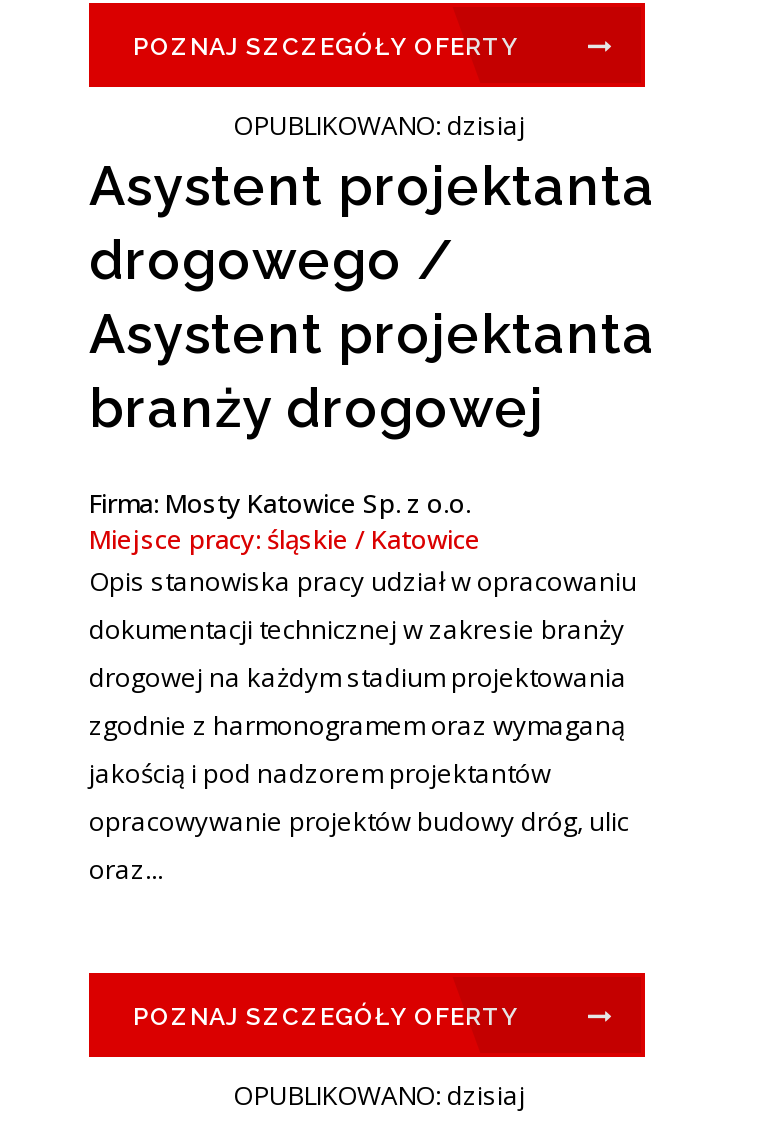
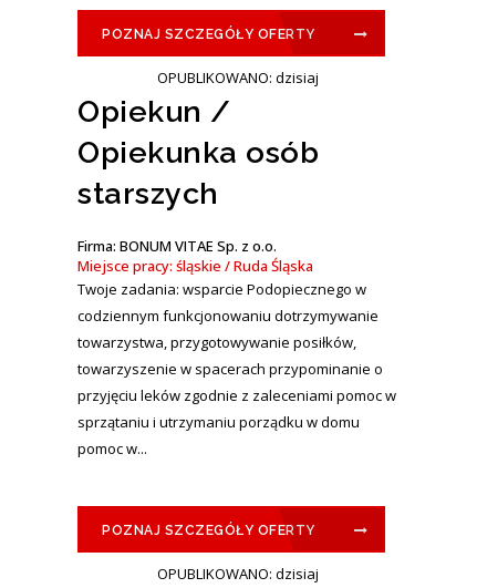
[89,155,655,439] Asystent projektanta | drogowego / | Asystent projektanta | branży drogowej -> [77,94,319,210] Opiekun / | Opiekunka osób | starszych
[89,485,637,887] Firma: Mosty Katowice Sp. z o.o. | Miejsce pracy: śląskie / Katowice | Opis stanowiska pracy udział w opracowaniu | dokumentacji technicznej w zakresie branży | drogowej na każdym stadium projektowania | zgodnie z harmonogramem oraz wymaganą | jakością i pod nadzorem projektantów | opracowywanie projektów budowy dróg, ulic | oraz... -> [77,236,396,458] Firma: BONUM VITAE Sp. z o.o. | Miejsce pracy: śląskie / Ruda Śląska | Twoje zadania: wsparcie Podopiecznego w | codziennym funkcjonowaniu dotrzymywanie | towarzystwa, przygotowywanie posiłków, | towarzyszenie w spacerach przypominanie o | przyjęciu leków zgodnie z zaleceniami pomoc w | sprzątaniu i utrzymaniu porządku w domu | pomoc w...

